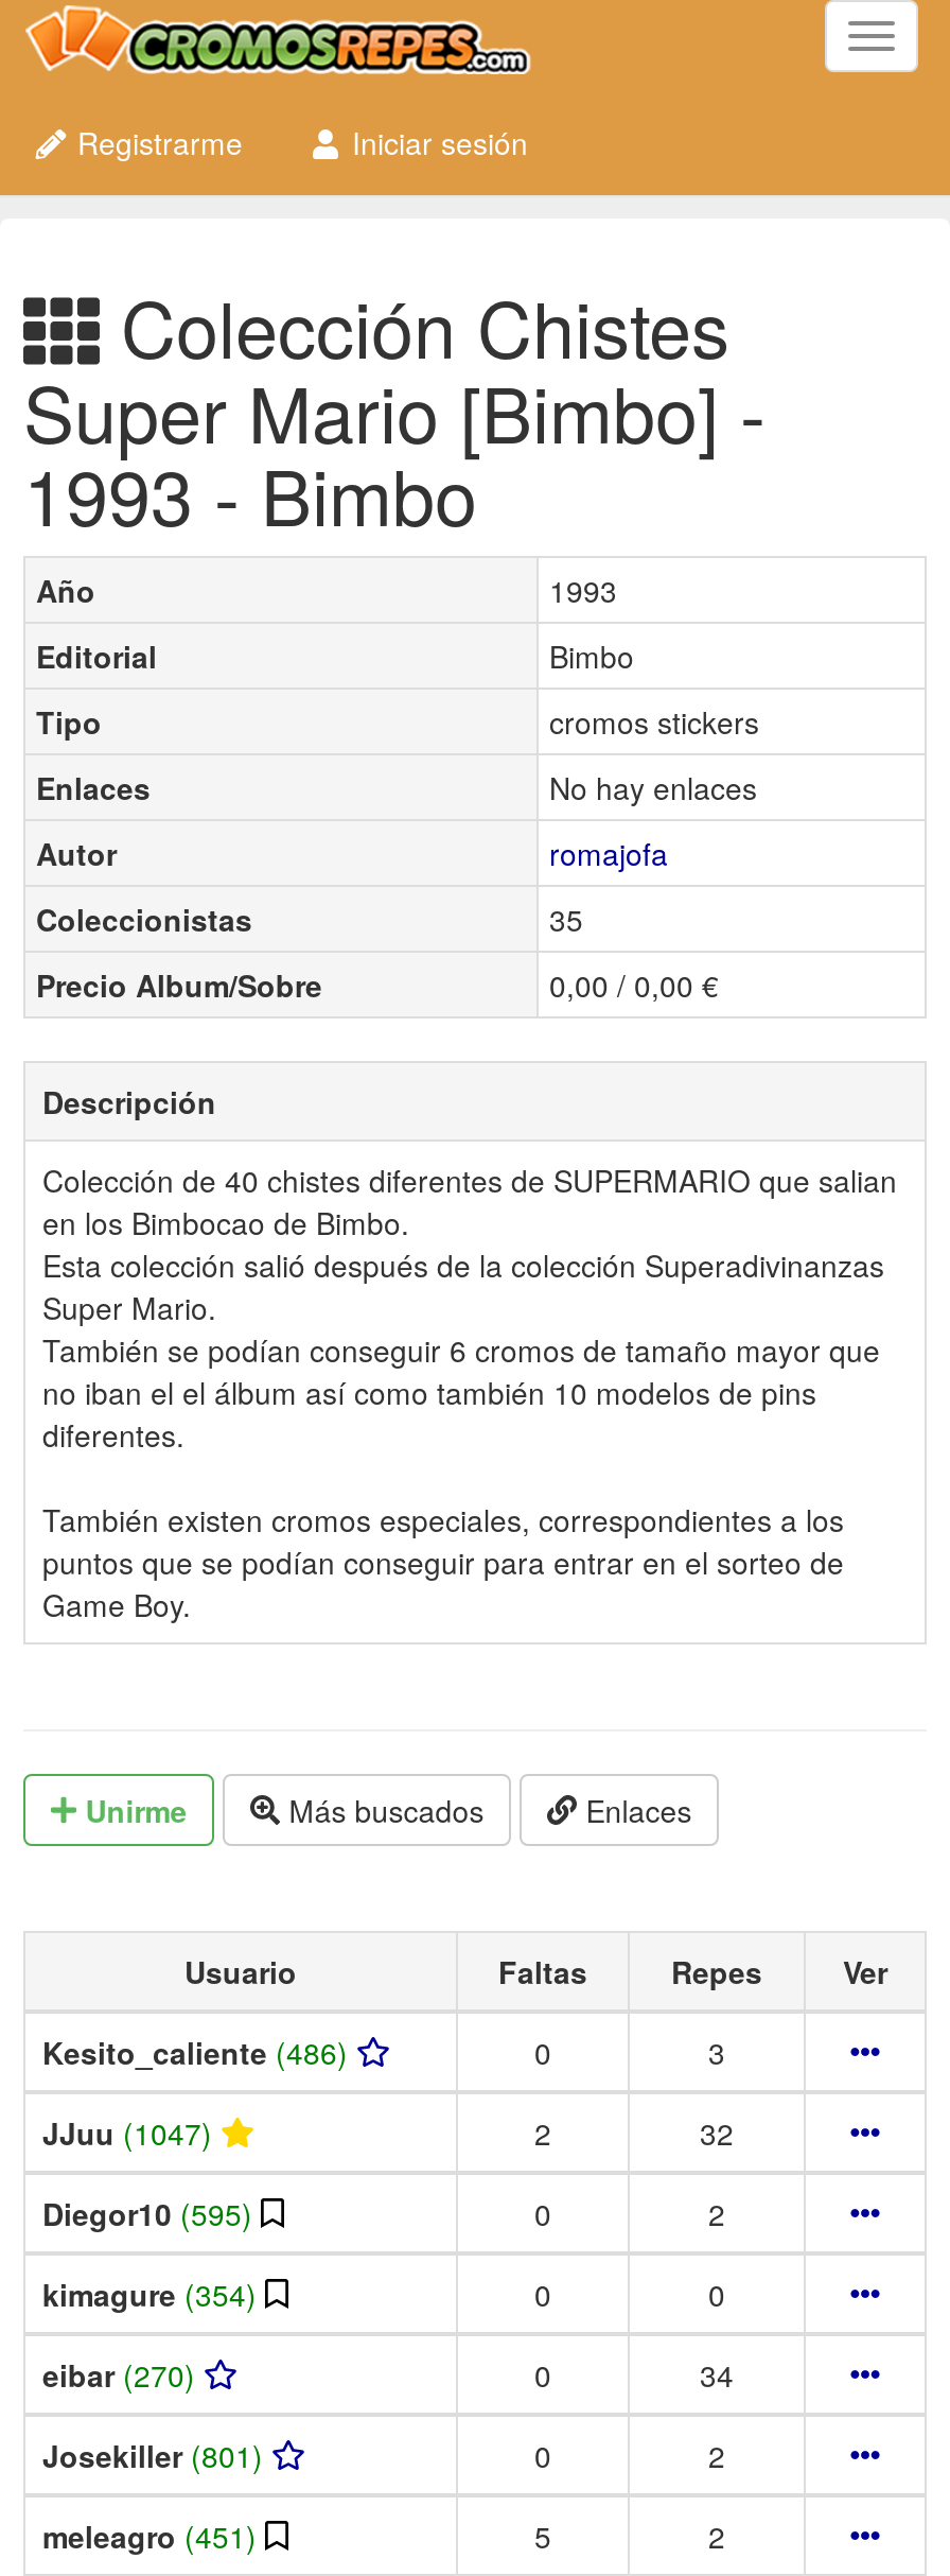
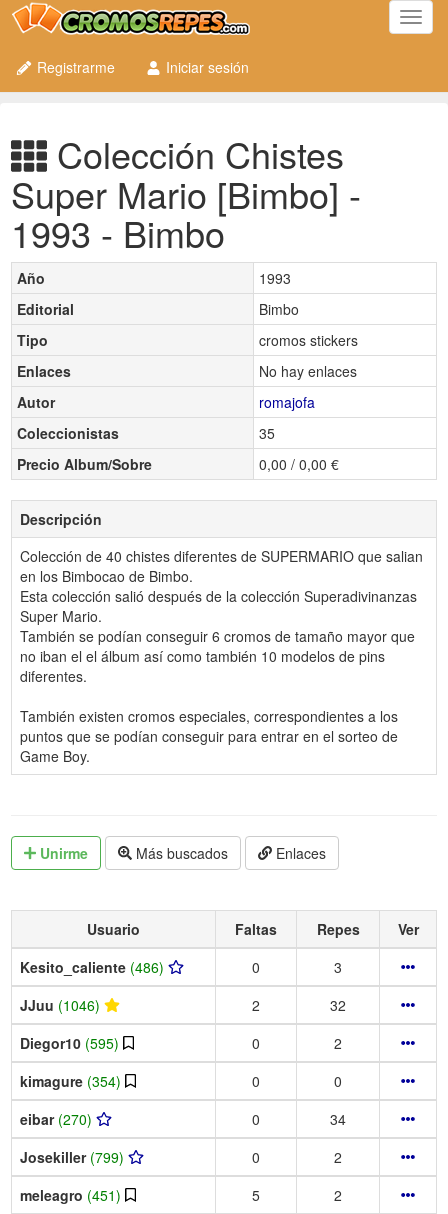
[42,2110,212,2153] JJuu (1047) -> [20,994,100,1014] JJuu (1046)
[42,2433,263,2475] Josekiller (801) -> [20,1146,124,1166] Josekiller (799)

